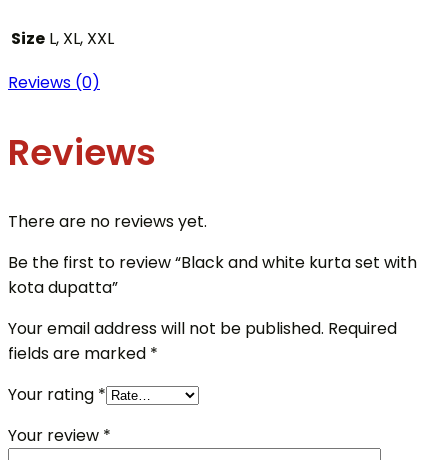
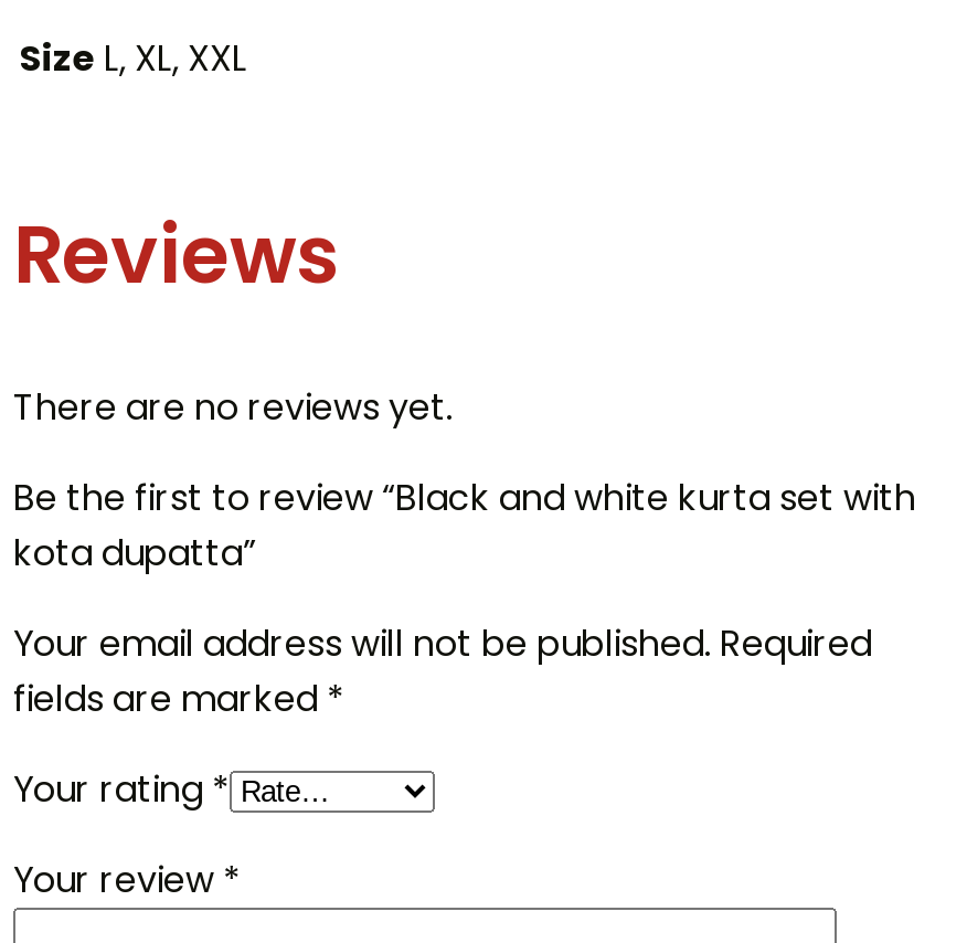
[8,71,100,94] Reviews (0) -> none

